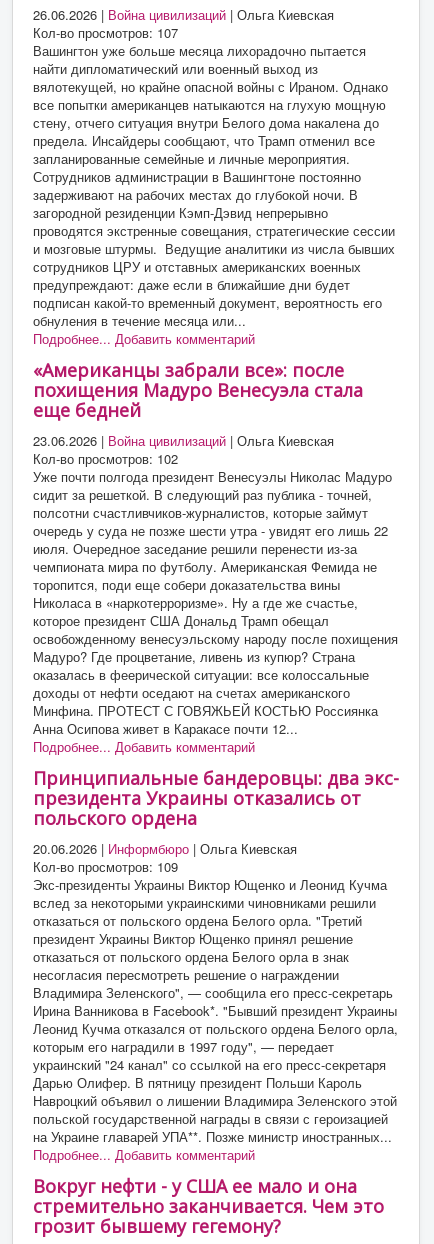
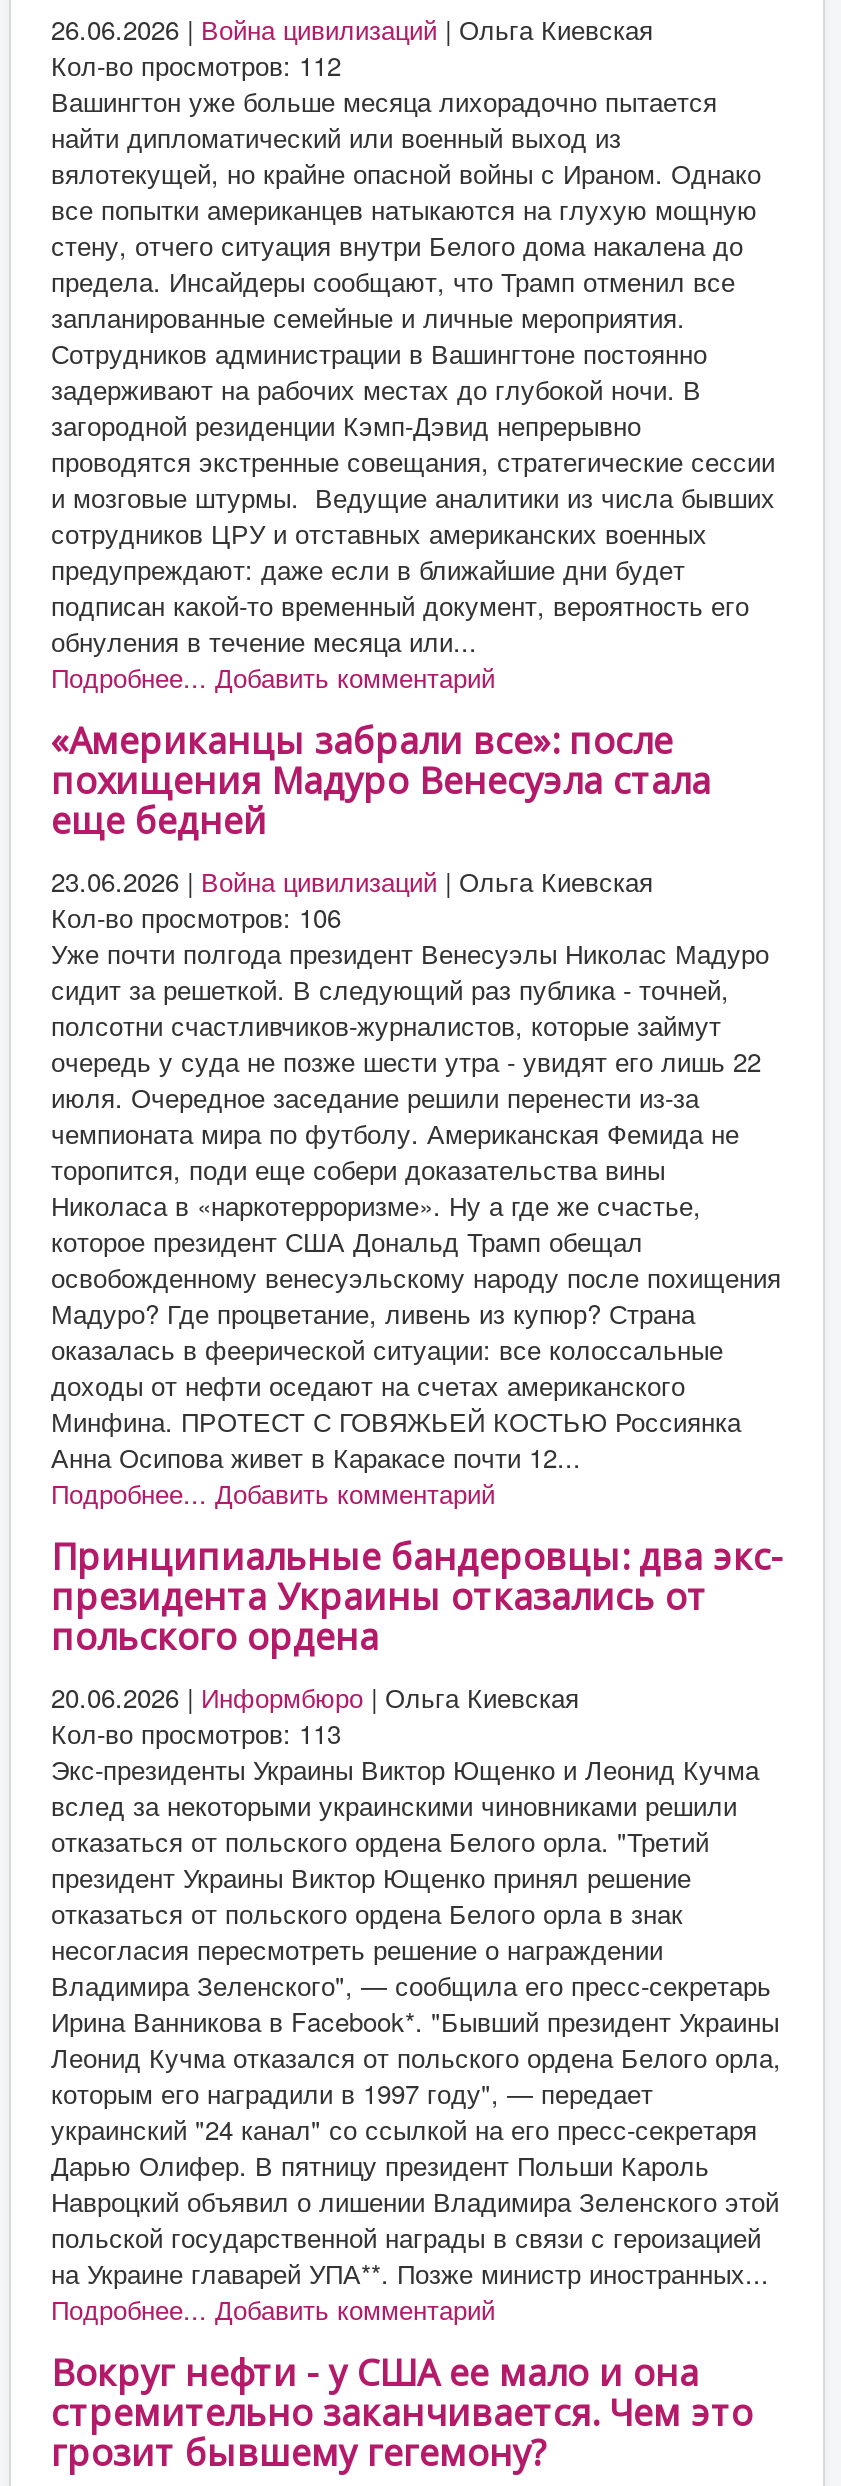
[33,23,178,42] Кол-во просмотров: 107 -> [51,45,341,83] Кол-во просмотров: 112
[33,449,178,468] Кол-во просмотров: 102 -> [51,897,341,935] Кол-во просмотров: 106
[33,857,178,876] Кол-во просмотров: 109 -> [51,1713,341,1751] Кол-во просмотров: 113

